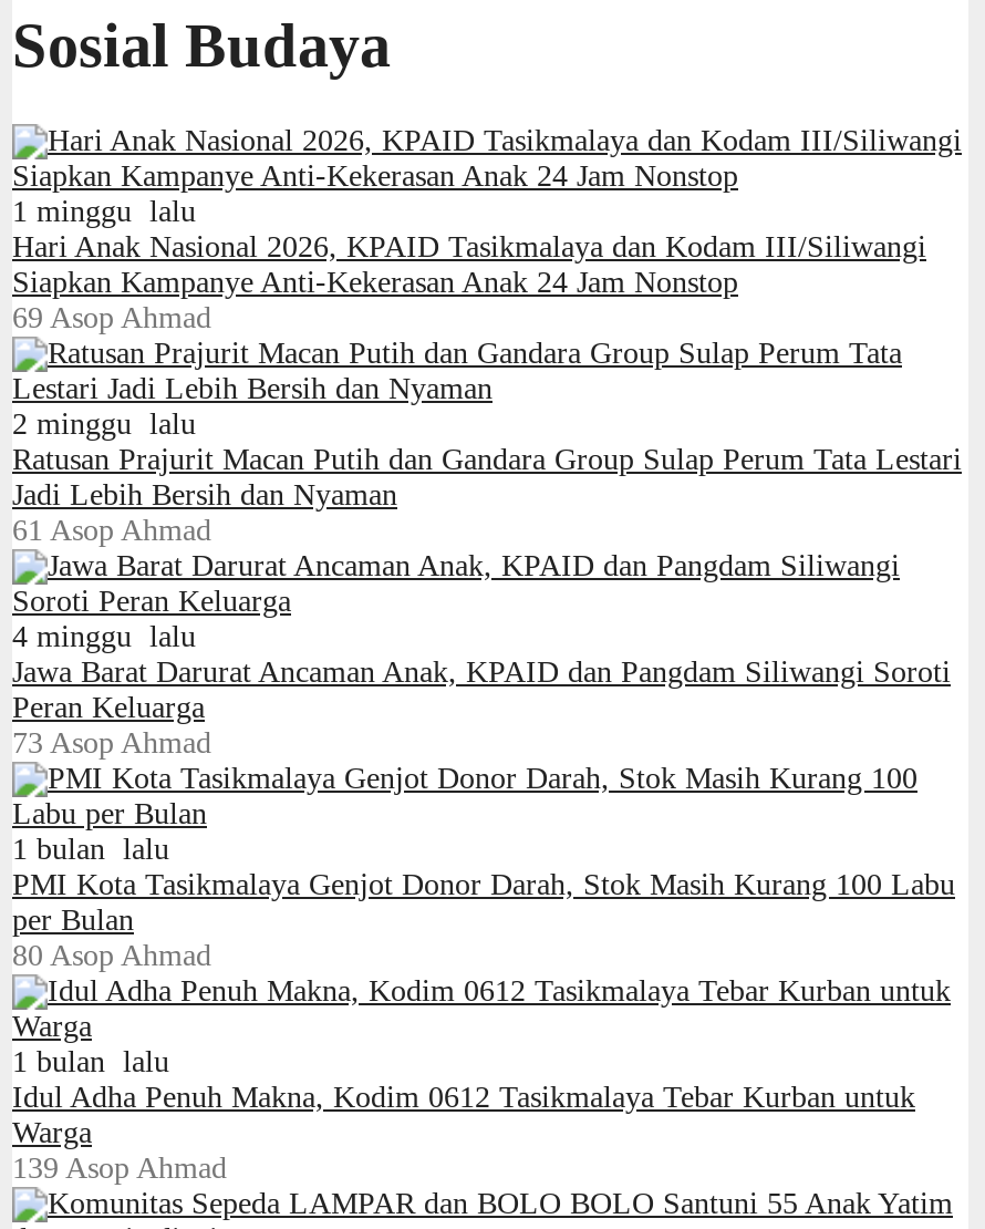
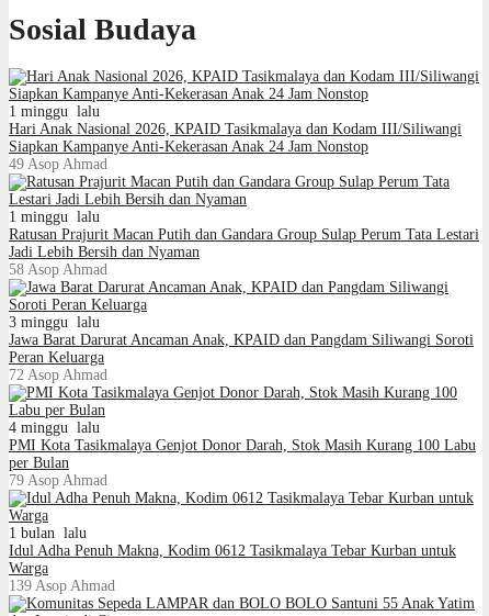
[12,300,211,333] 69 Asop Ahmad -> [9,155,107,172] 49 Asop Ahmad
[12,406,196,440] 2 minggu lalu -> [9,208,100,225] 1 minggu lalu
[12,513,211,546] 61 Asop Ahmad -> [9,261,107,277] 58 Asop Ahmad
[12,619,196,652] 4 minggu lalu -> [9,313,100,330] 3 minggu lalu
[12,725,211,758] 73 Asop Ahmad -> [9,366,107,383] 72 Asop Ahmad
[12,832,169,865] 1 bulan lalu -> [9,419,100,435] 4 minggu lalu
[12,938,211,971] 80 Asop Ahmad -> [9,472,107,488] 79 Asop Ahmad

